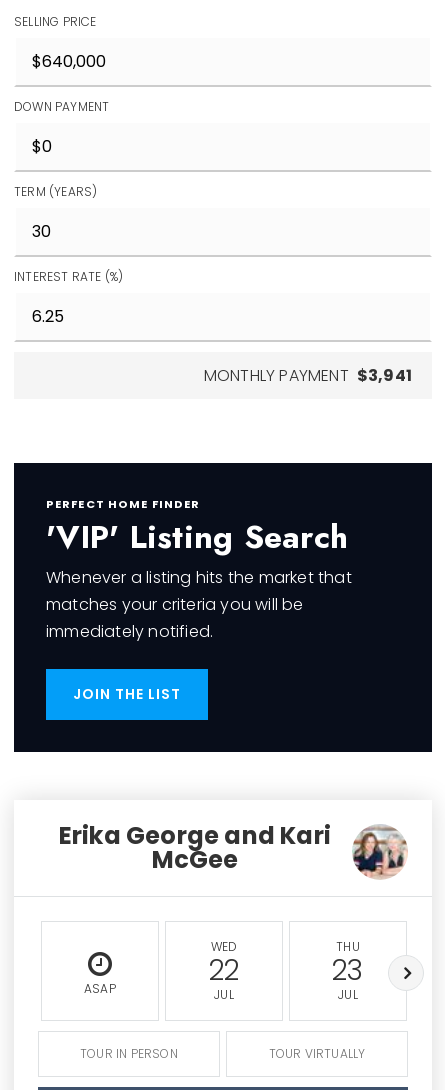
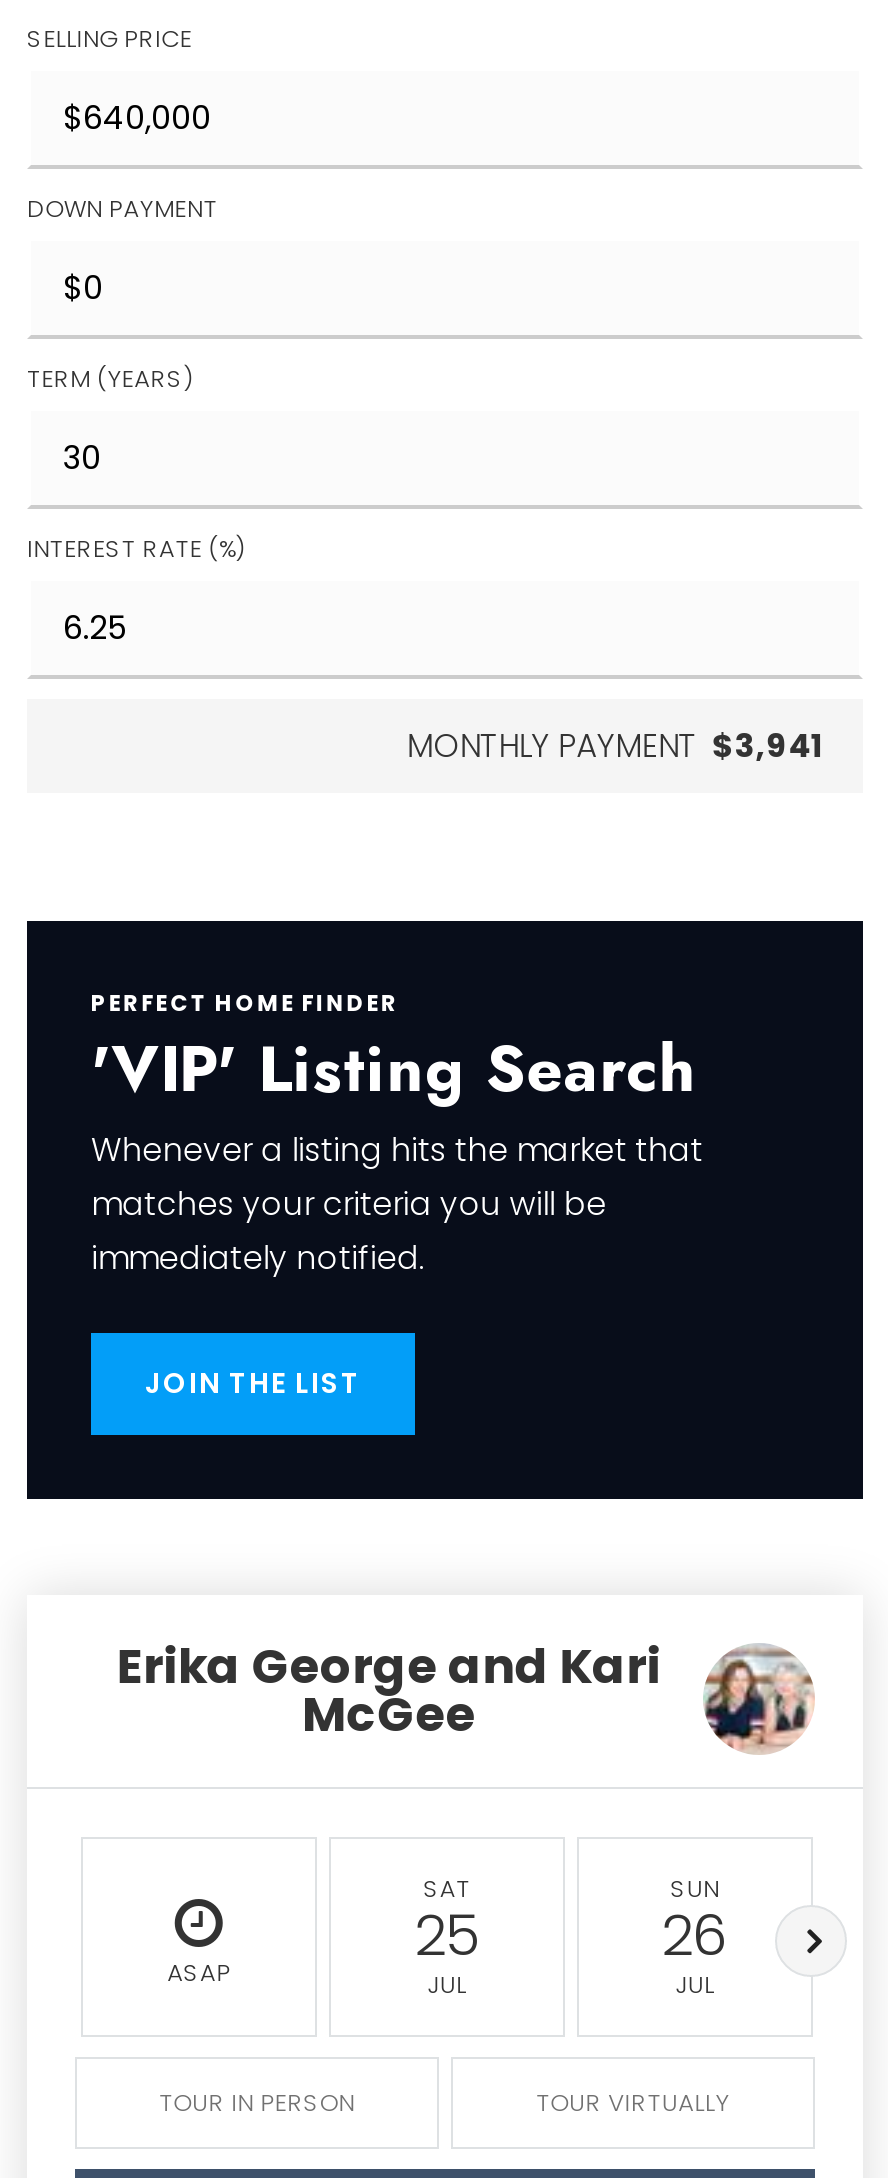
[209,938,239,990] WED | 22 -> [415,1870,479,1974] SAT | 25
[332,938,364,990] THU | 23 -> [662,1870,728,1974] SUN | 26

